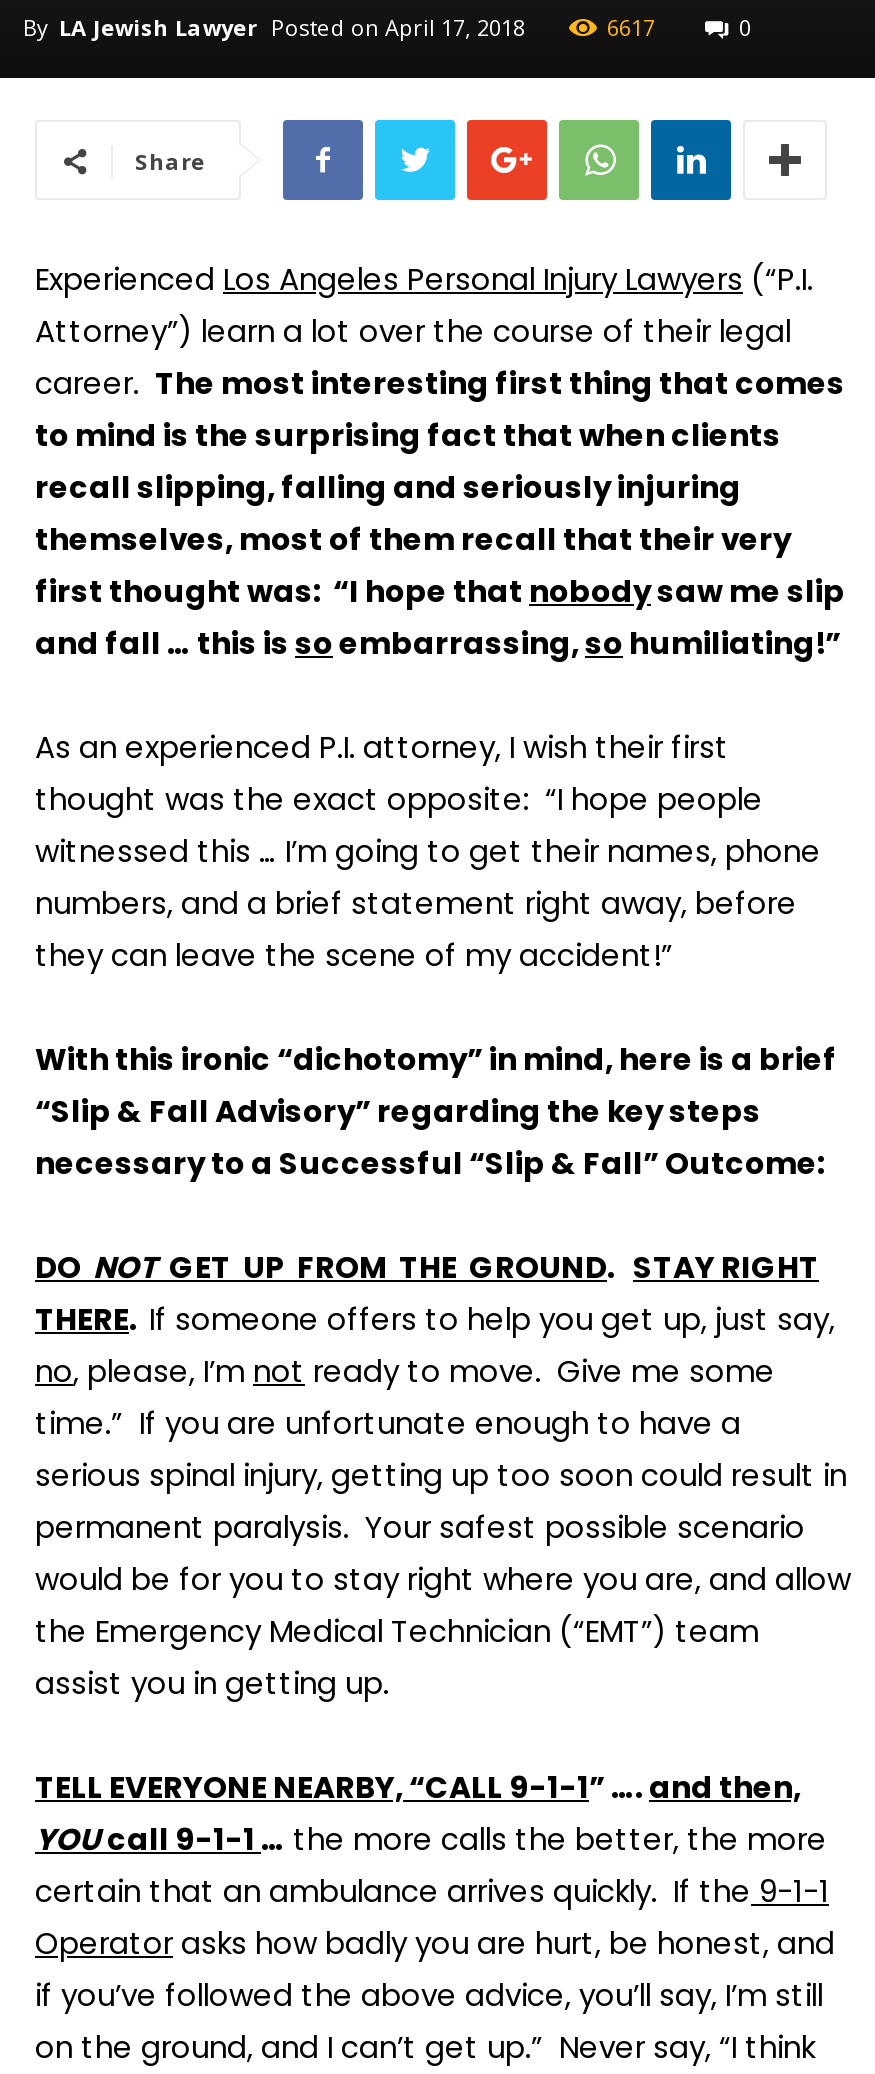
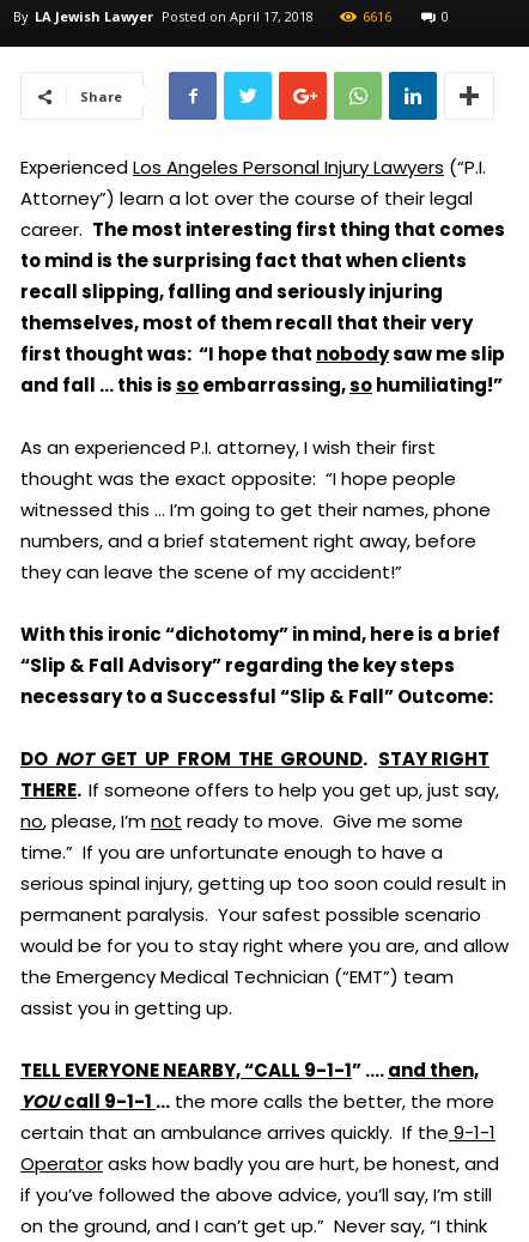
[607,12,655,42] 6617 -> [363,7,391,25] 6616

